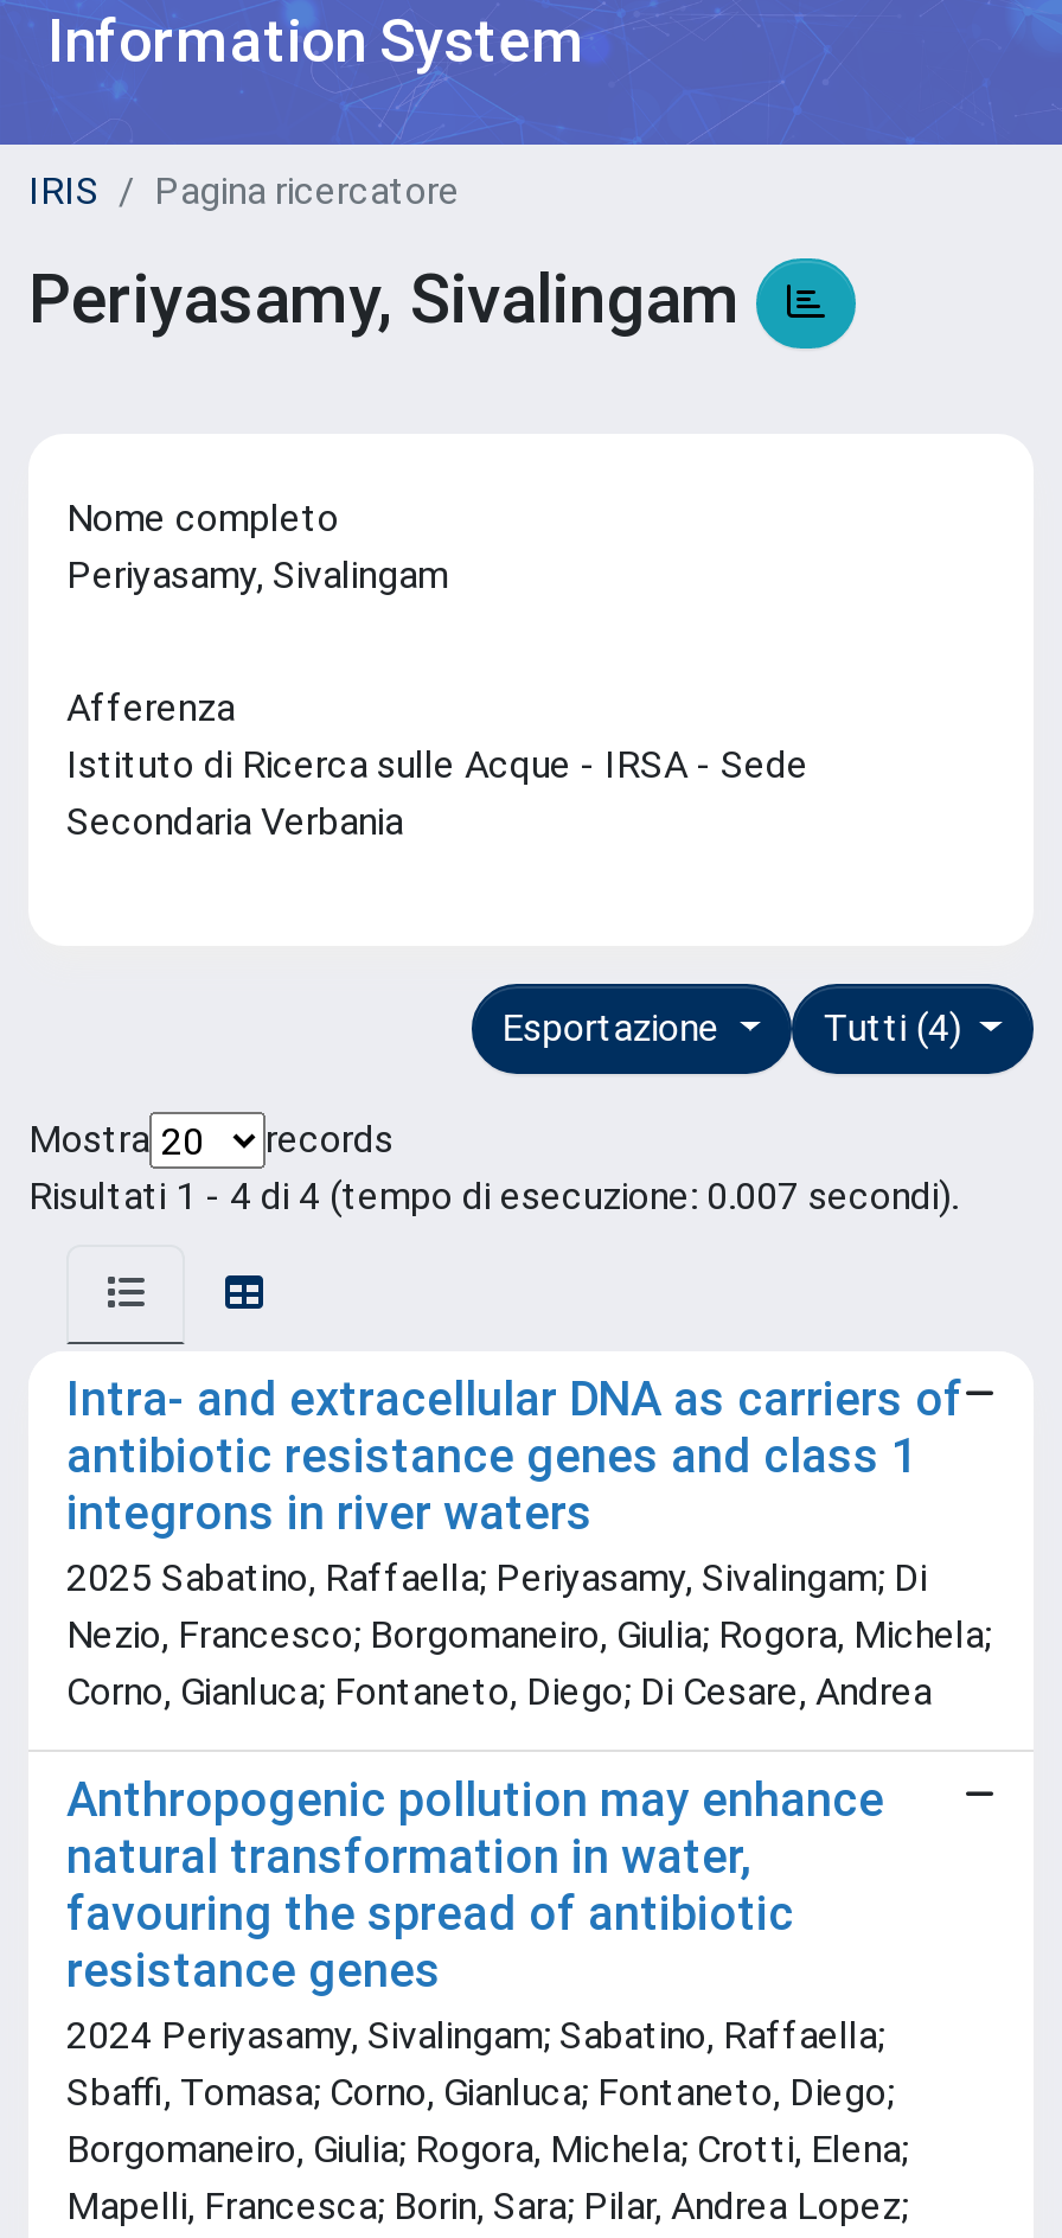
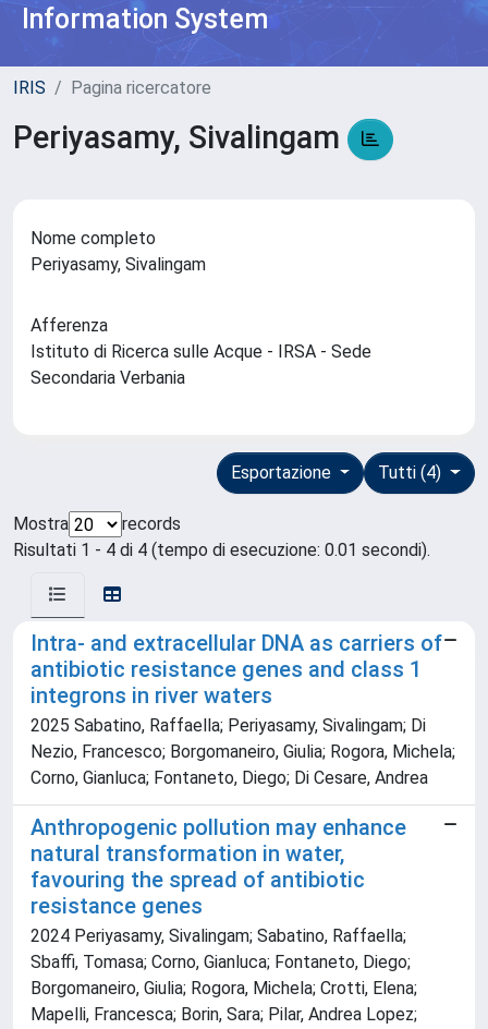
[28,1174,958,1220] Risultati 1 - 4 di 4 (tempo di esecuzione: 0.007 secondi). -> [13,540,430,561] Risultati 1 - 4 di 4 (tempo di esecuzione: 0.01 secondi).

